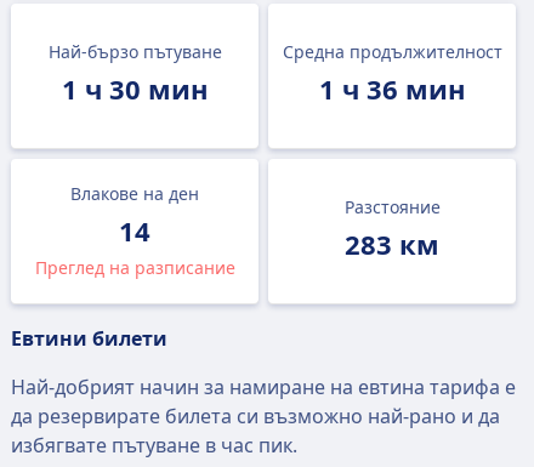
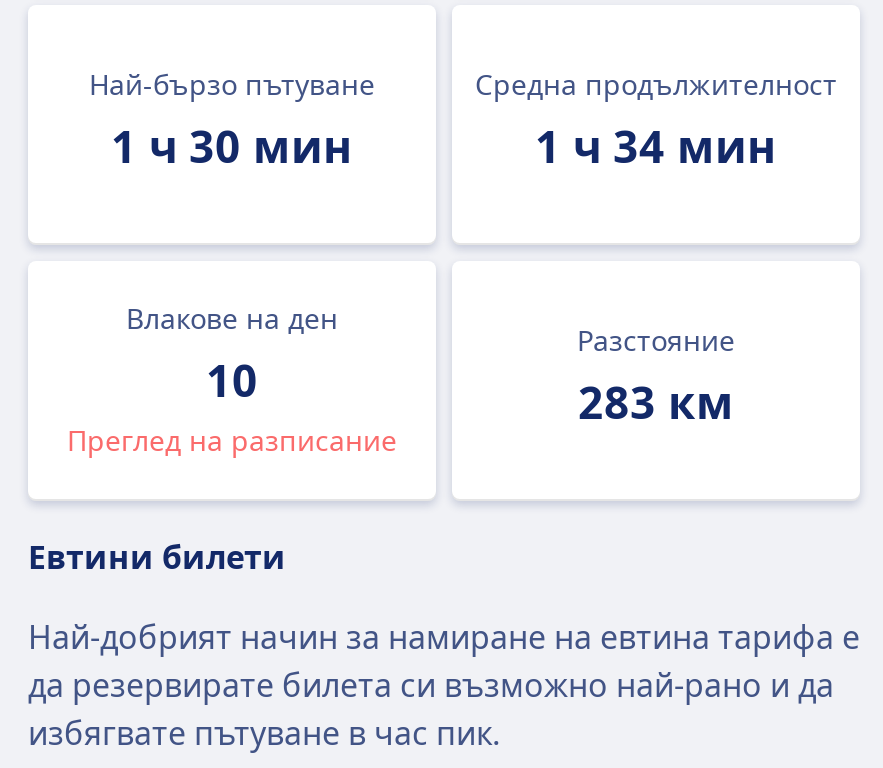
[319,70,465,107] 1 ч 36 мин -> [535,115,777,175] 1 ч 34 мин
[119,212,150,249] 14 -> [206,349,258,409] 10

